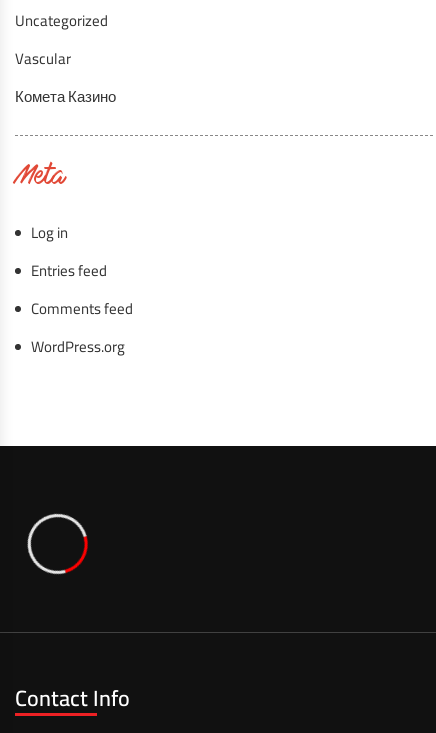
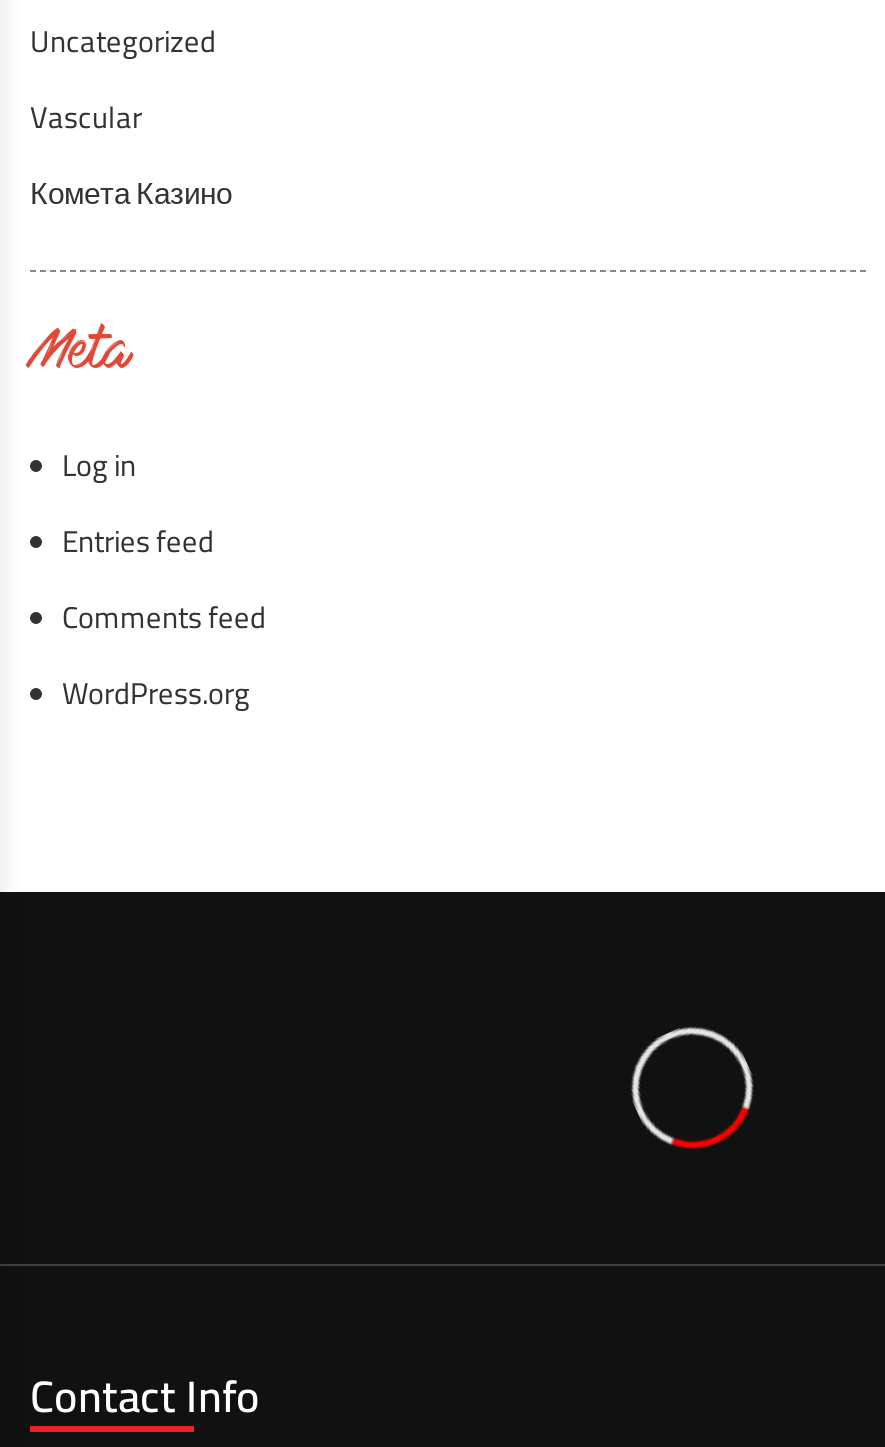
none -> [630,1026,754,1150] [image]
[27,513,89,575] [image] -> none

